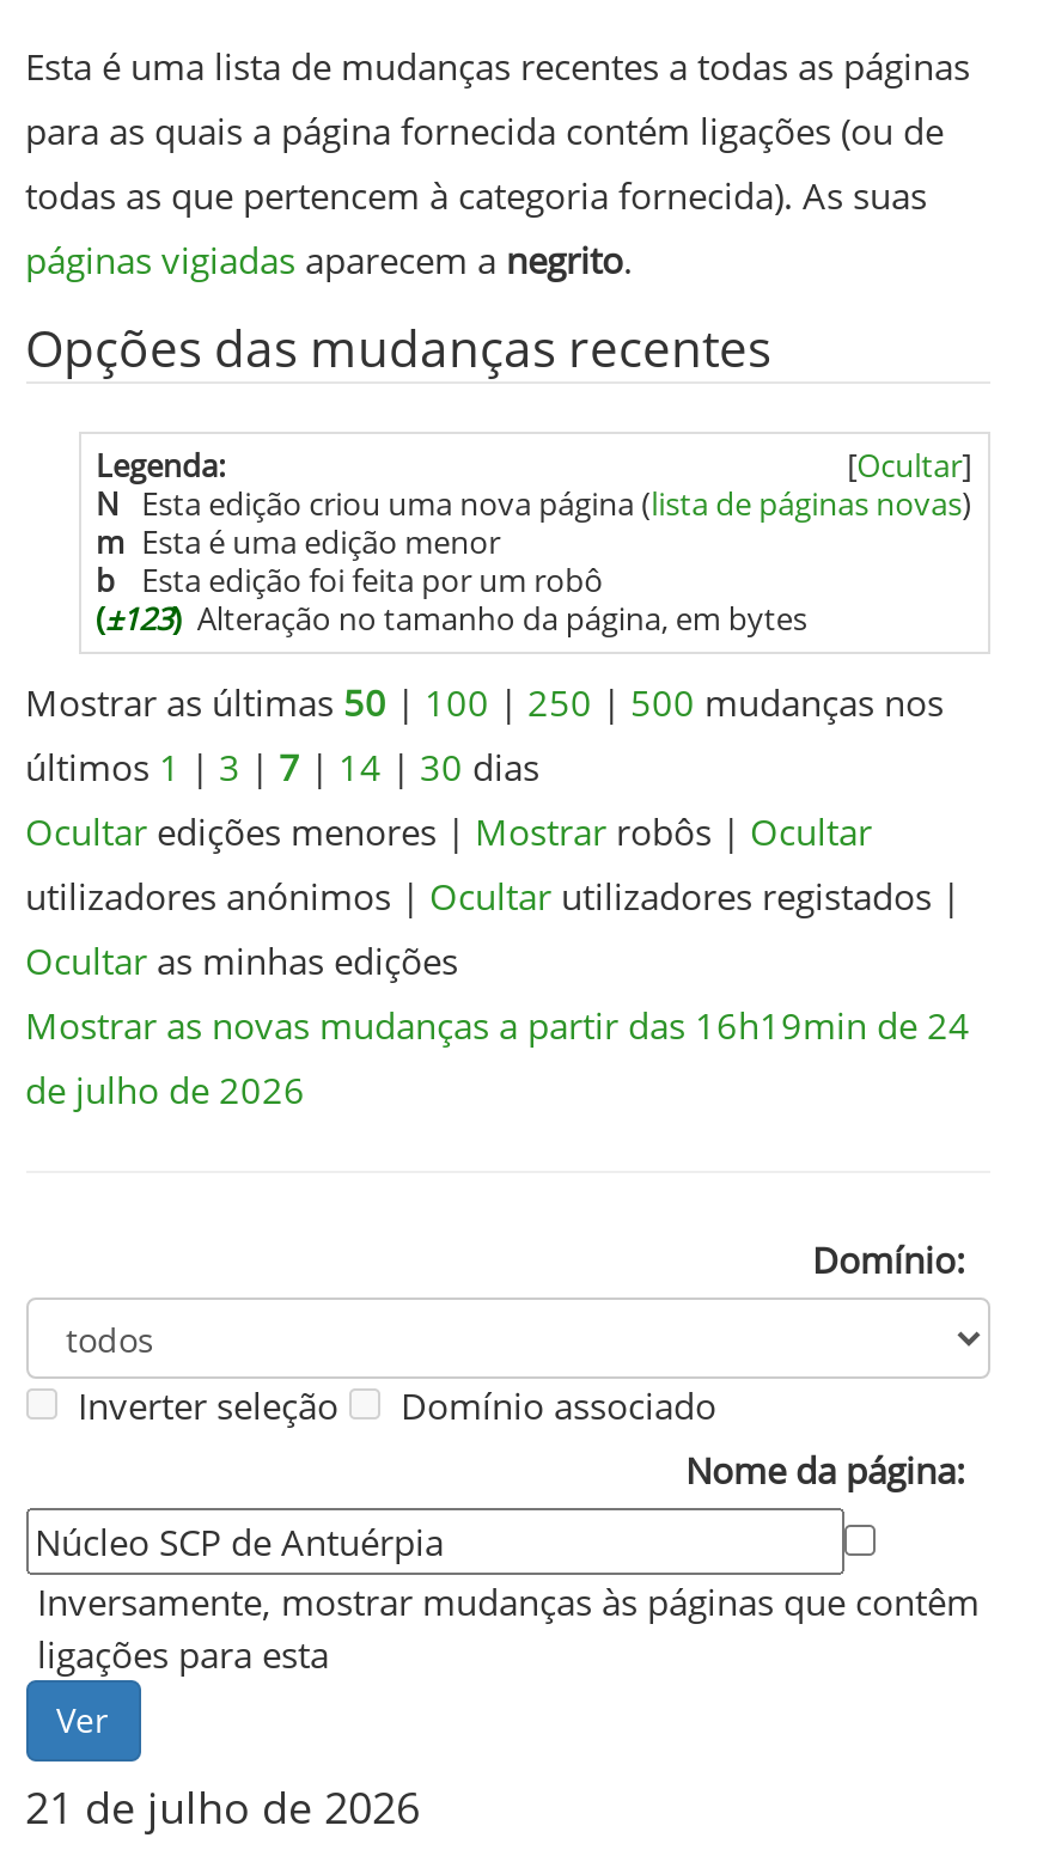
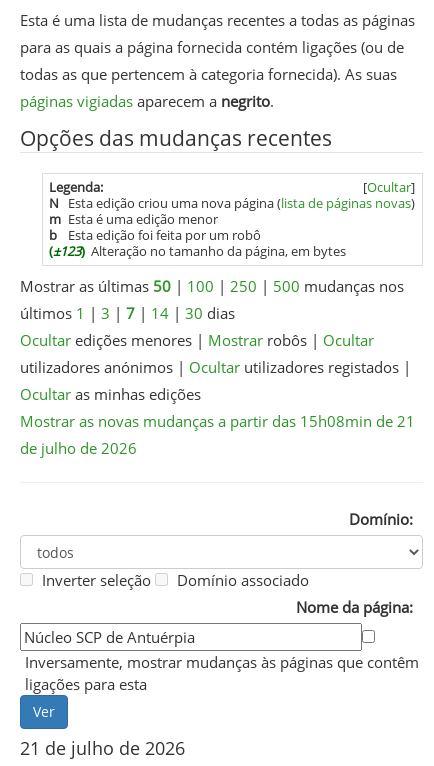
[25,1000,970,1048] Mostrar as novas mudanças a partir das 16h19min de 24 -> [19,411,414,431] Mostrar as novas mudanças a partir das 15h08min de 21

